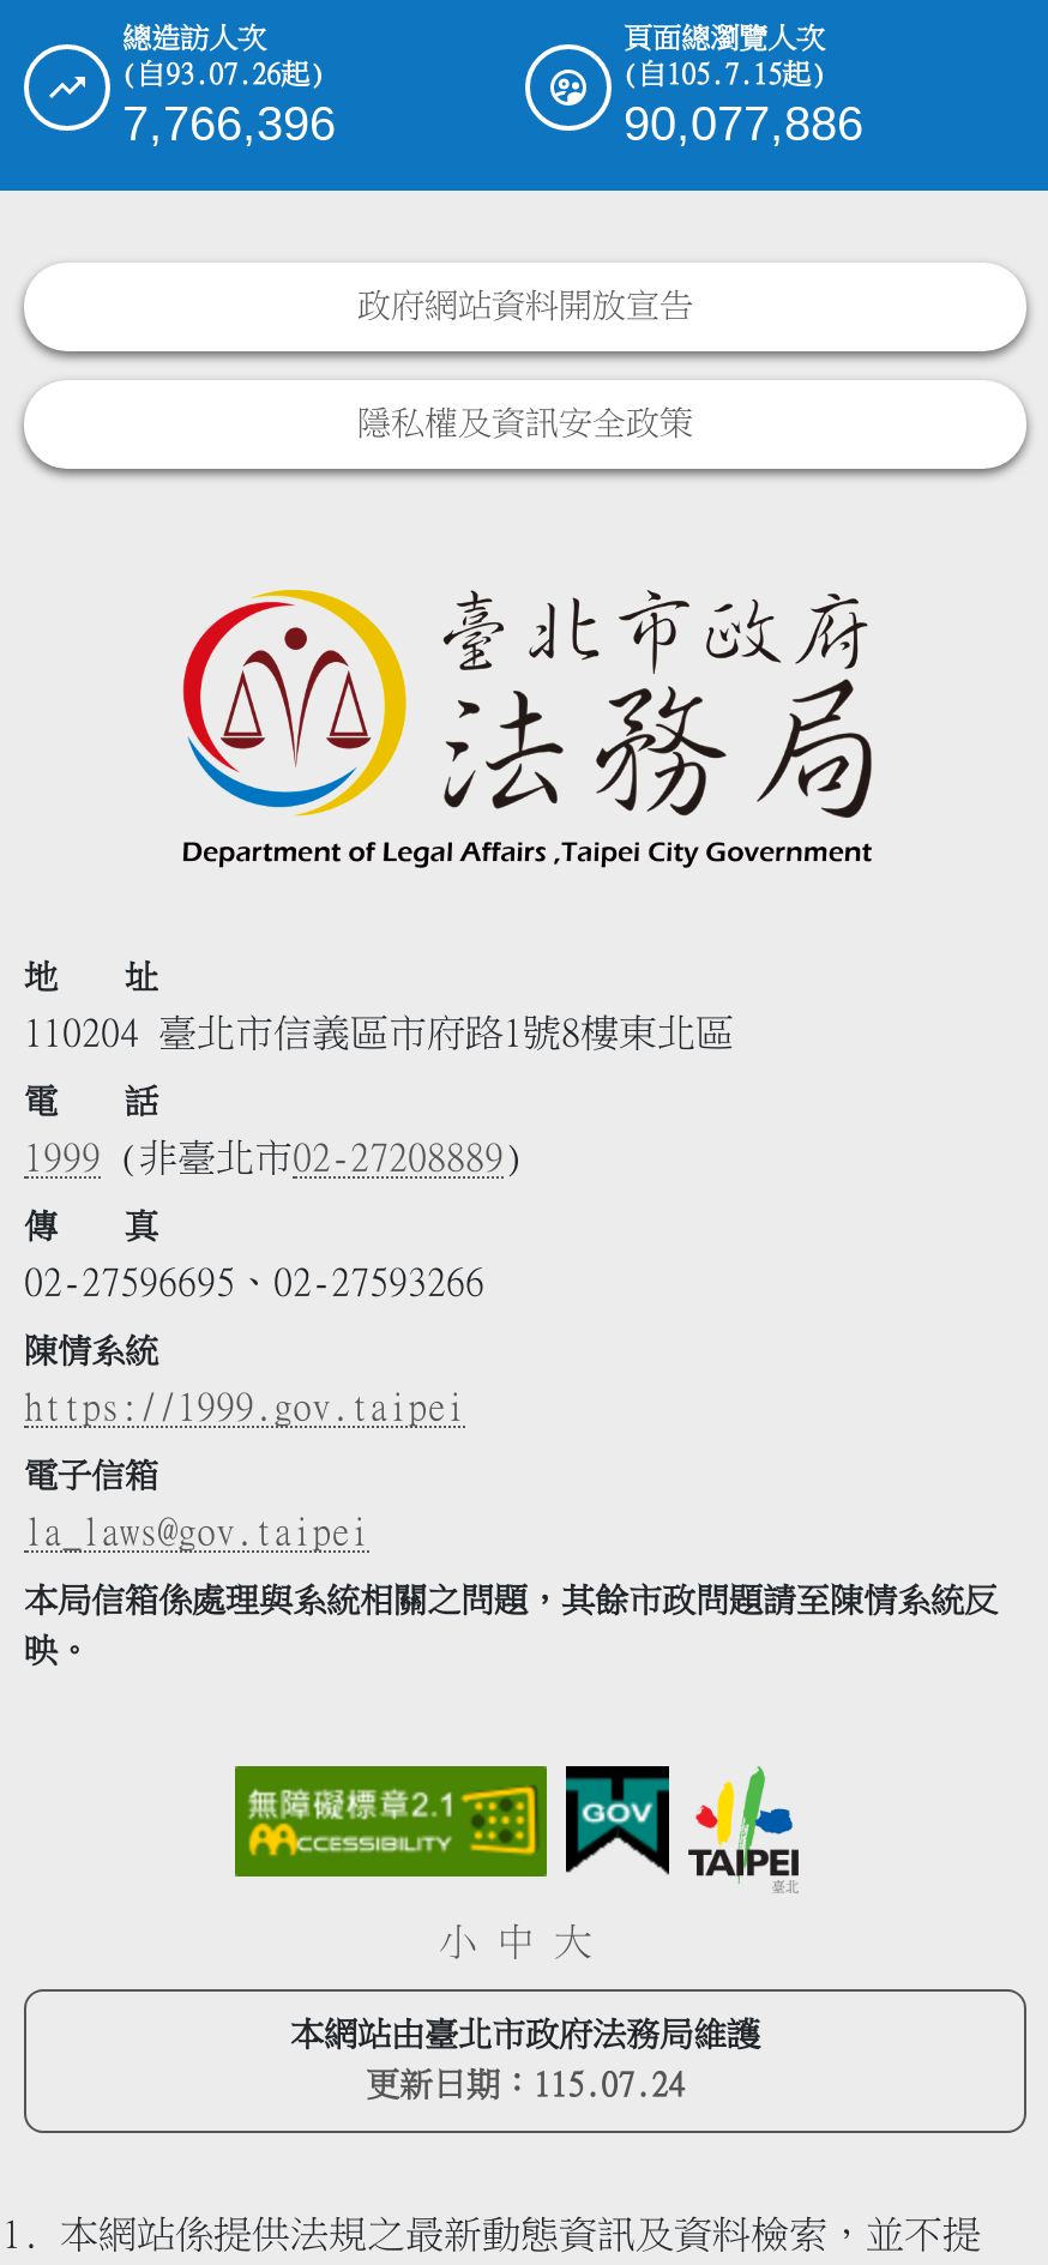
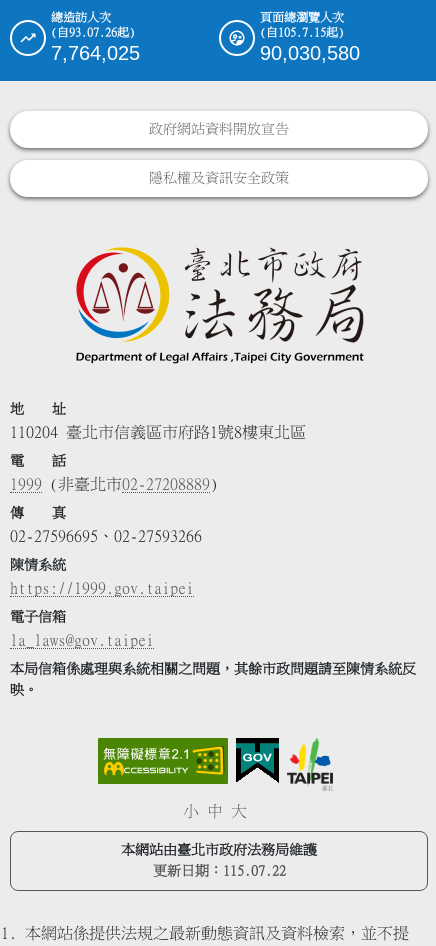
[122,98,336,151] 7,766,396 -> [51,42,140,64] 7,764,025
[624,98,863,151] 90,077,886 -> [260,42,360,64] 90,030,580
[366,2067,685,2101] 更新日期：115.07.24 -> [152,863,285,877] 更新日期：115.07.22

